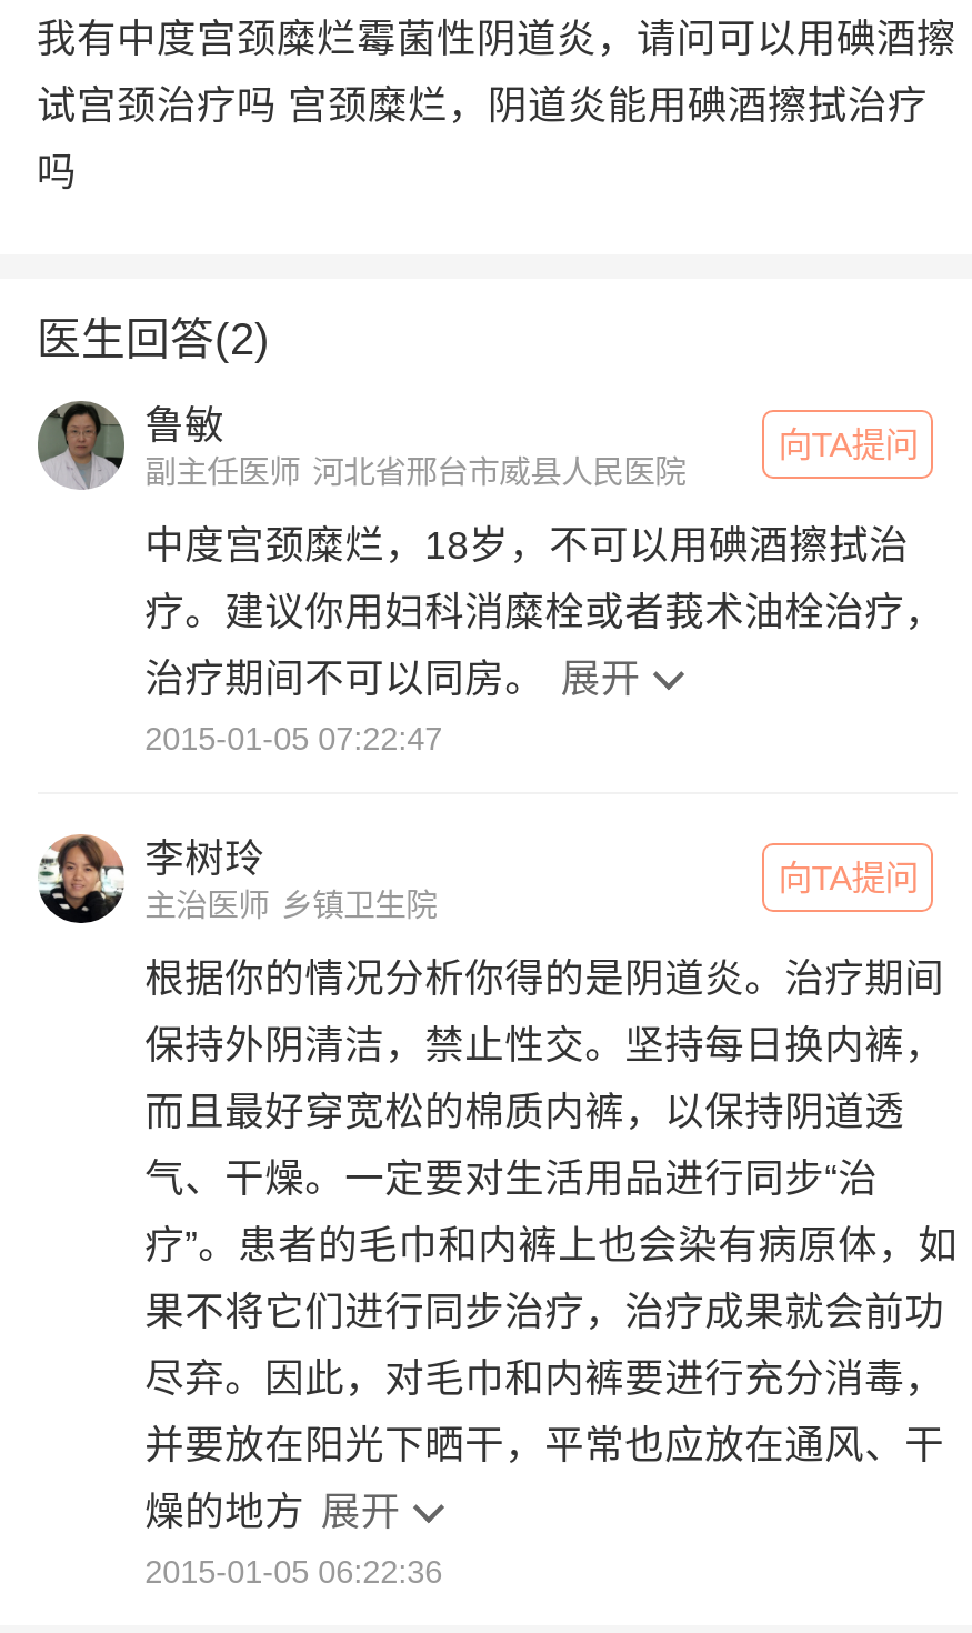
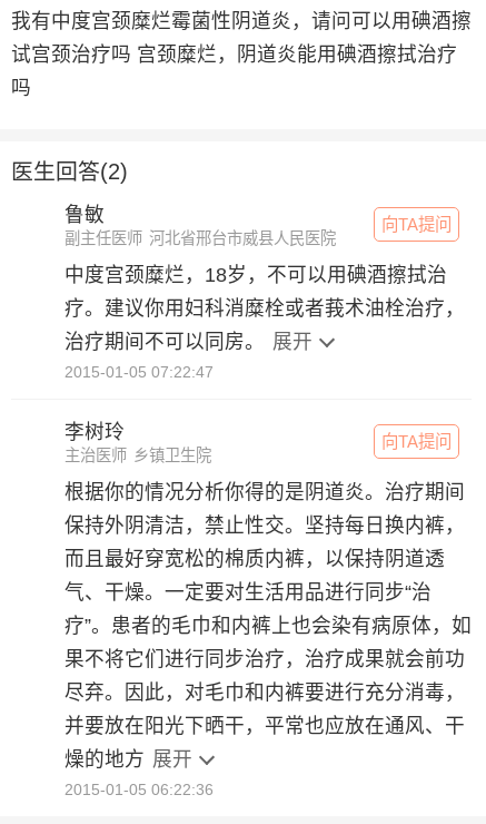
[36,399,127,492] [image] -> none
[38,832,127,925] [image] -> none

